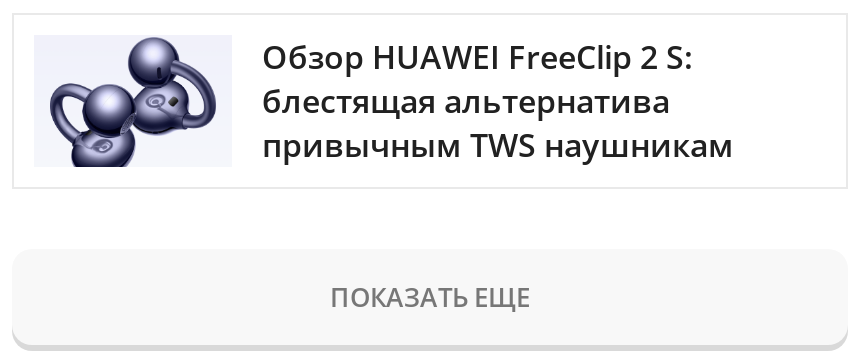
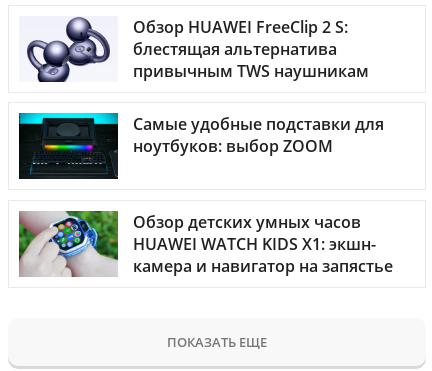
none -> [18,112,393,276] [image] | Самые удобные подставки для | ноутбуков: выбор ZOOM | Обзор детских умных часов | HUAWEI WATCH KIDS X1: экшн- | камера и навигатор на запястье
none -> [18,210,119,278] [image]

